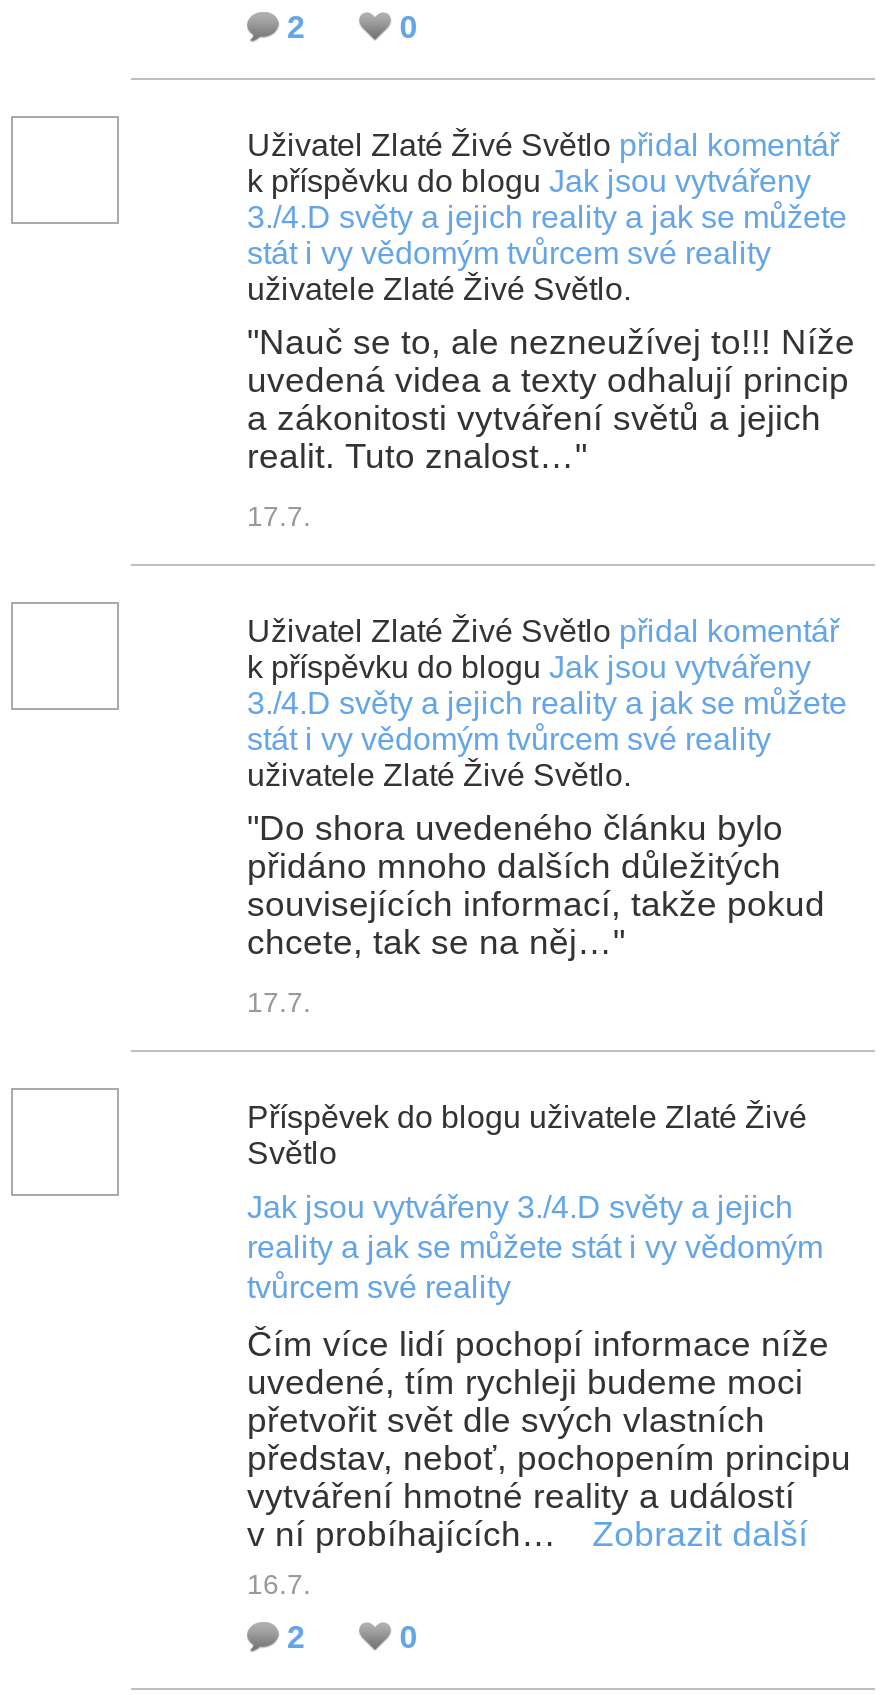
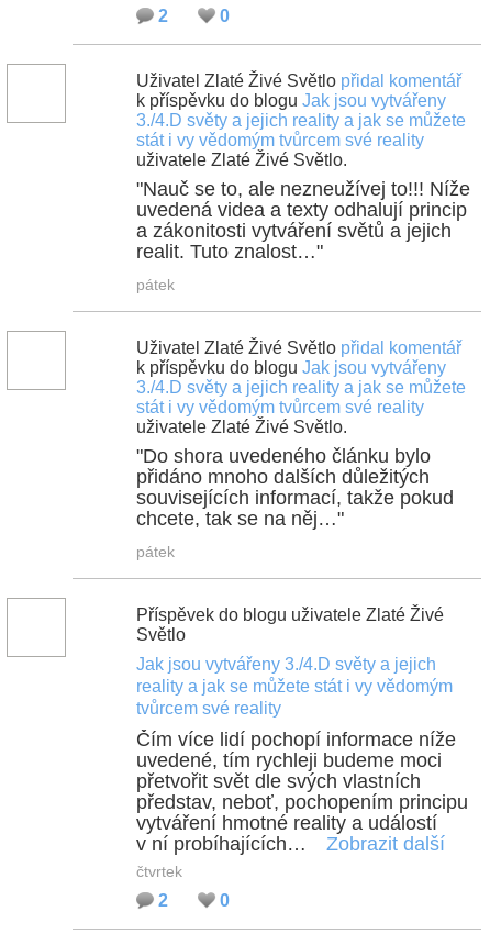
[247,501,311,533] 17.7. -> [136,276,175,293] pátek
[247,987,311,1019] 17.7. -> [136,543,175,560] pátek
[247,1568,311,1600] 16.7. -> [136,862,182,880] čtvrtek

